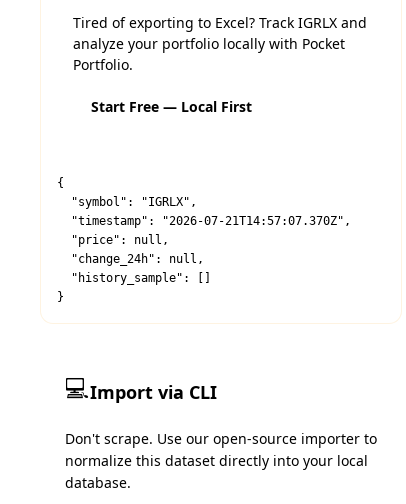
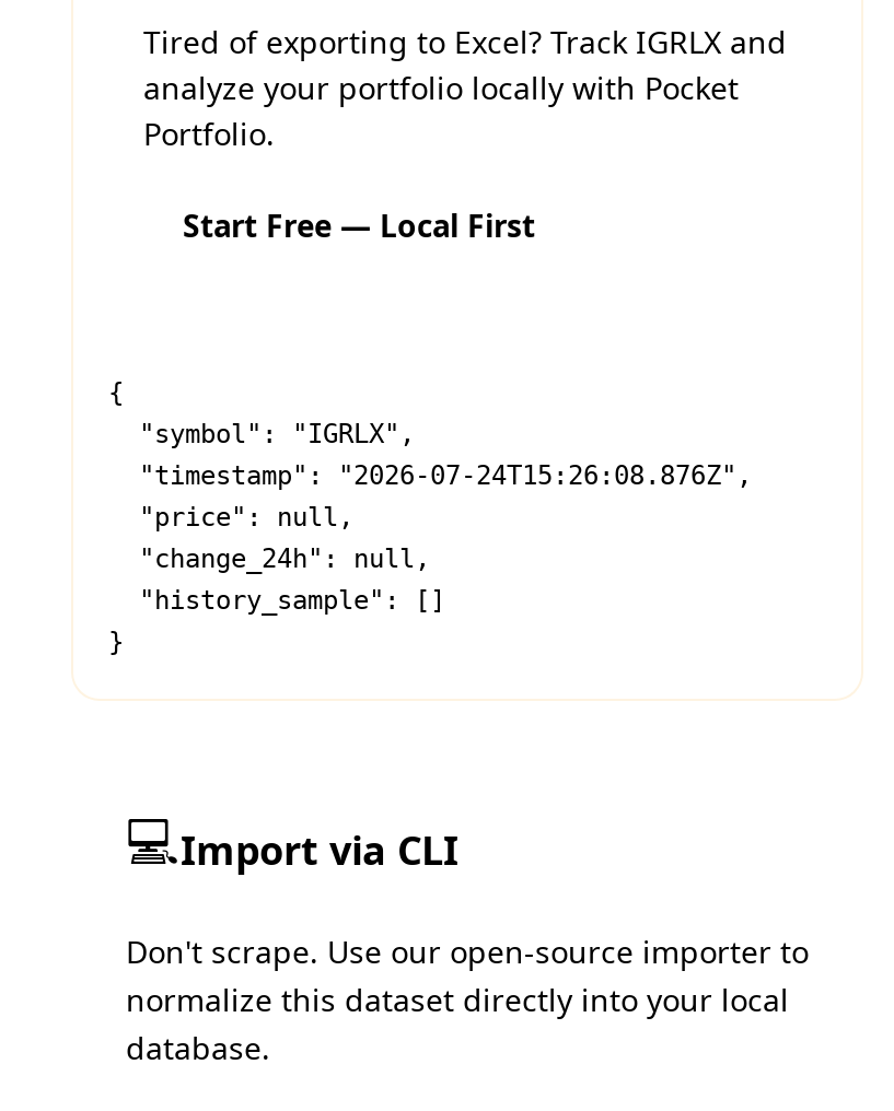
[57,214,351,228] "timestamp": "2026-07-21T14:57:07.370Z", -> [108,461,752,491] "timestamp": "2026-07-24T15:26:08.876Z",

